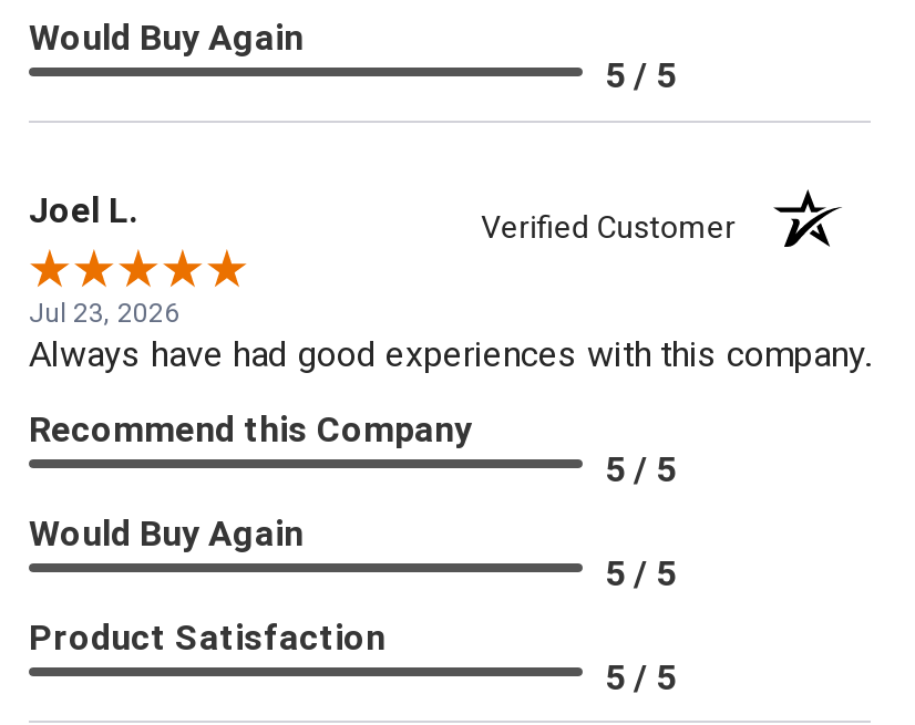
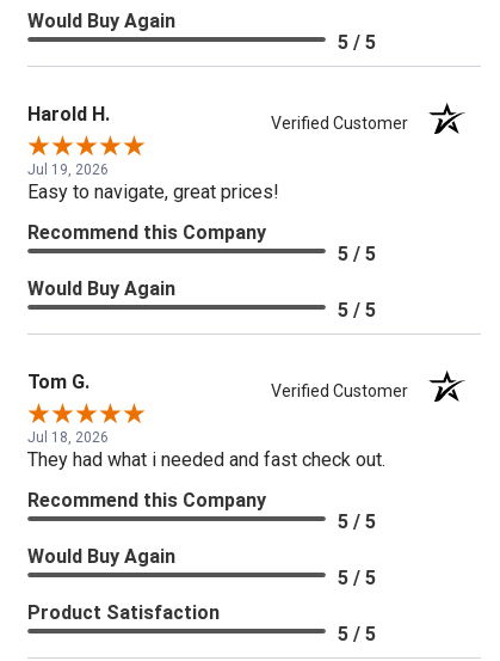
[29,189,137,231] Joel L. -> [27,103,110,126] Harold H.
[29,298,871,375] Jul 23, 2026 | Always have had good experiences with this company. -> [27,161,419,471] Jul 19, 2026 | Easy to navigate, great prices! | Recommend this Company | 5 / 5 | Would Buy Again | 5 / 5 | Tom G. | Verified Customer | Jul 18, 2026 | They had what i needed and fast check out.

